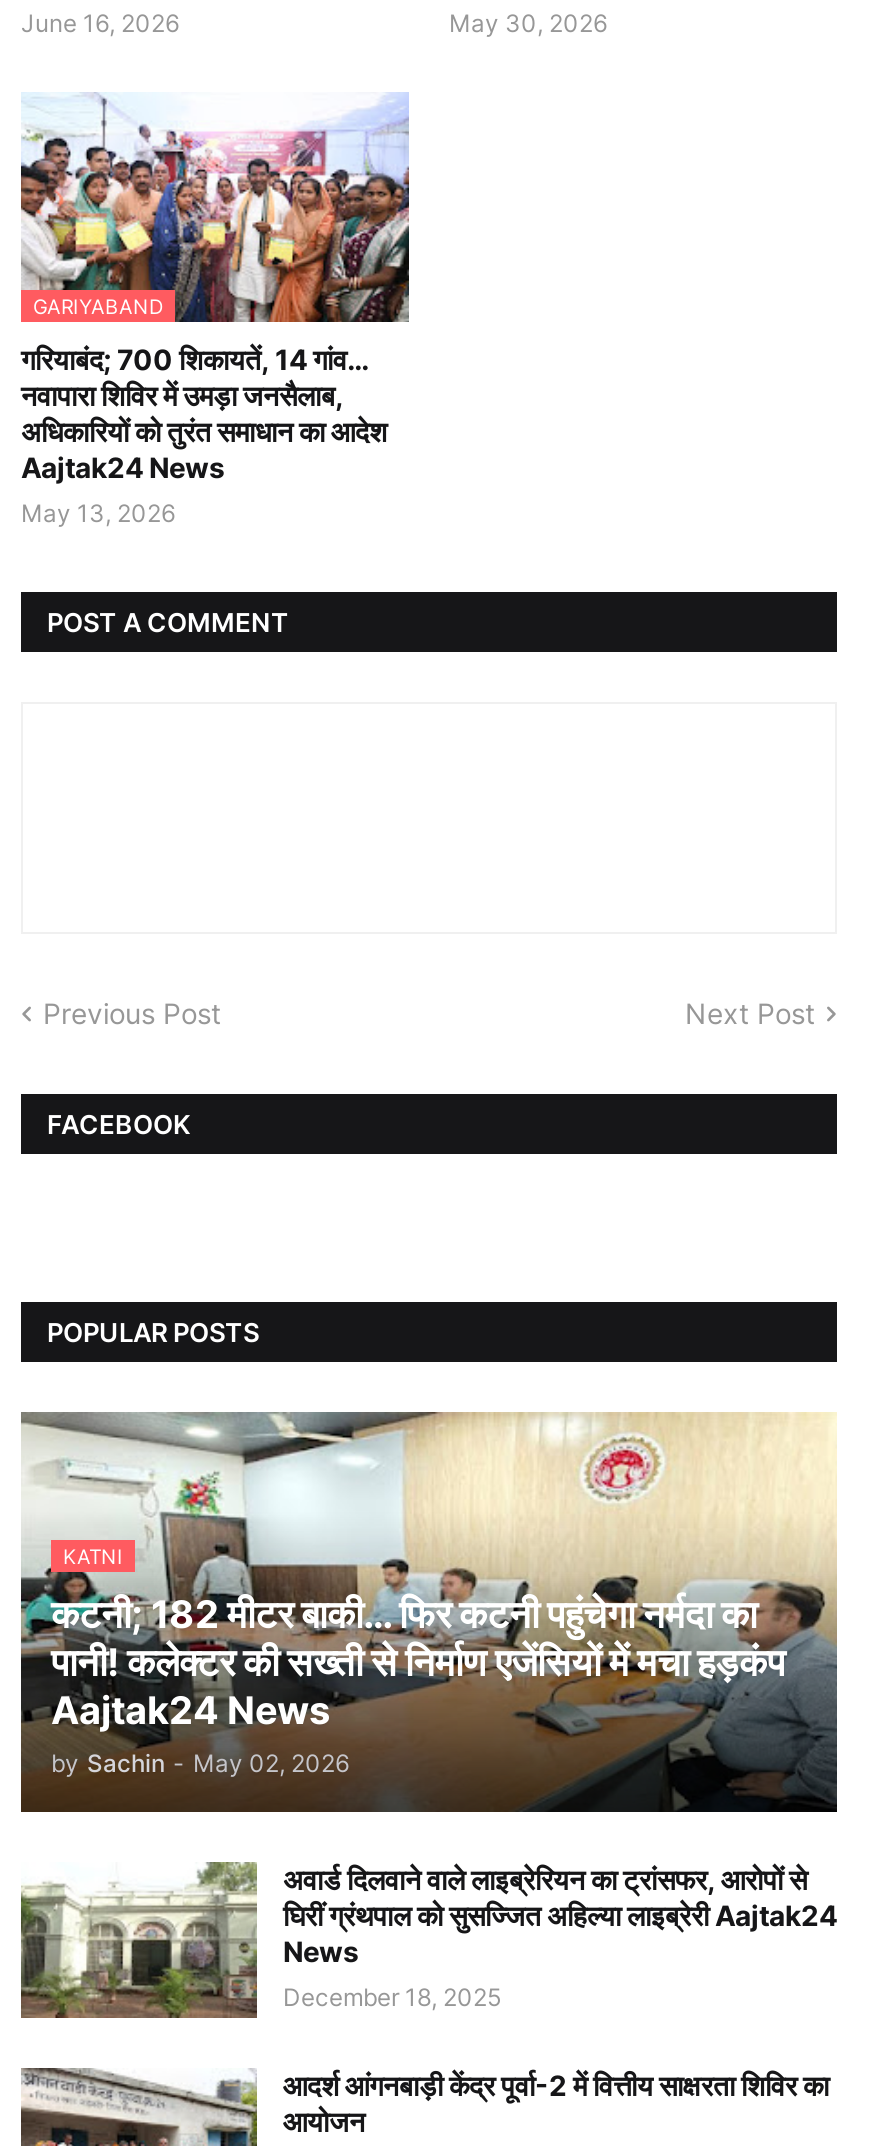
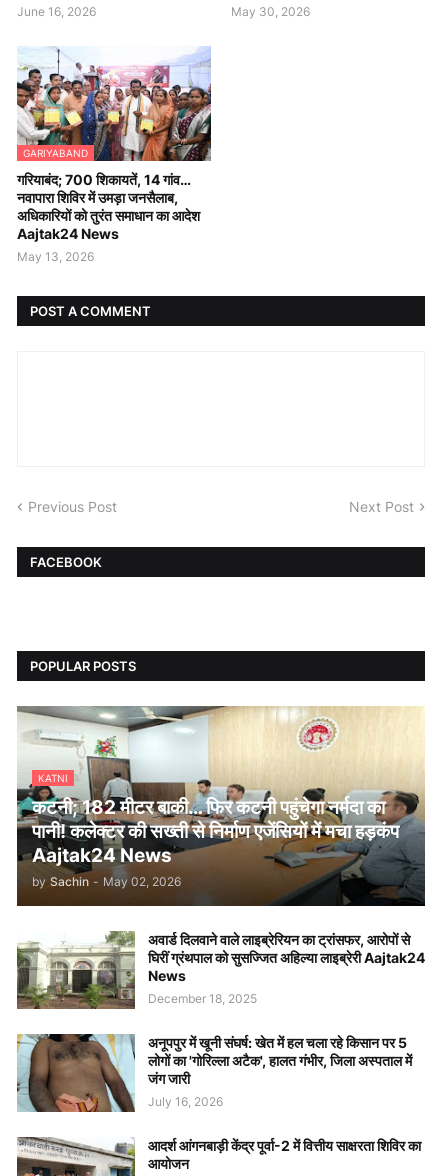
none -> [17,1033,412,1113] [image] | अनूपपुर में खूनी संघर्ष: खेत में हल चला रहे किसान पर 5 | लोगों का 'गोरिल्ला अटैक', हालत गंभीर, जिला अस्पताल में | जंग जारी | July 16, 2026

